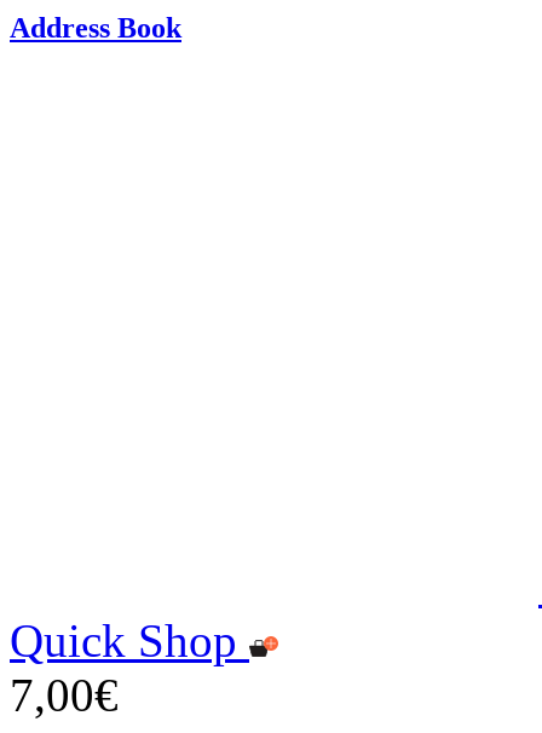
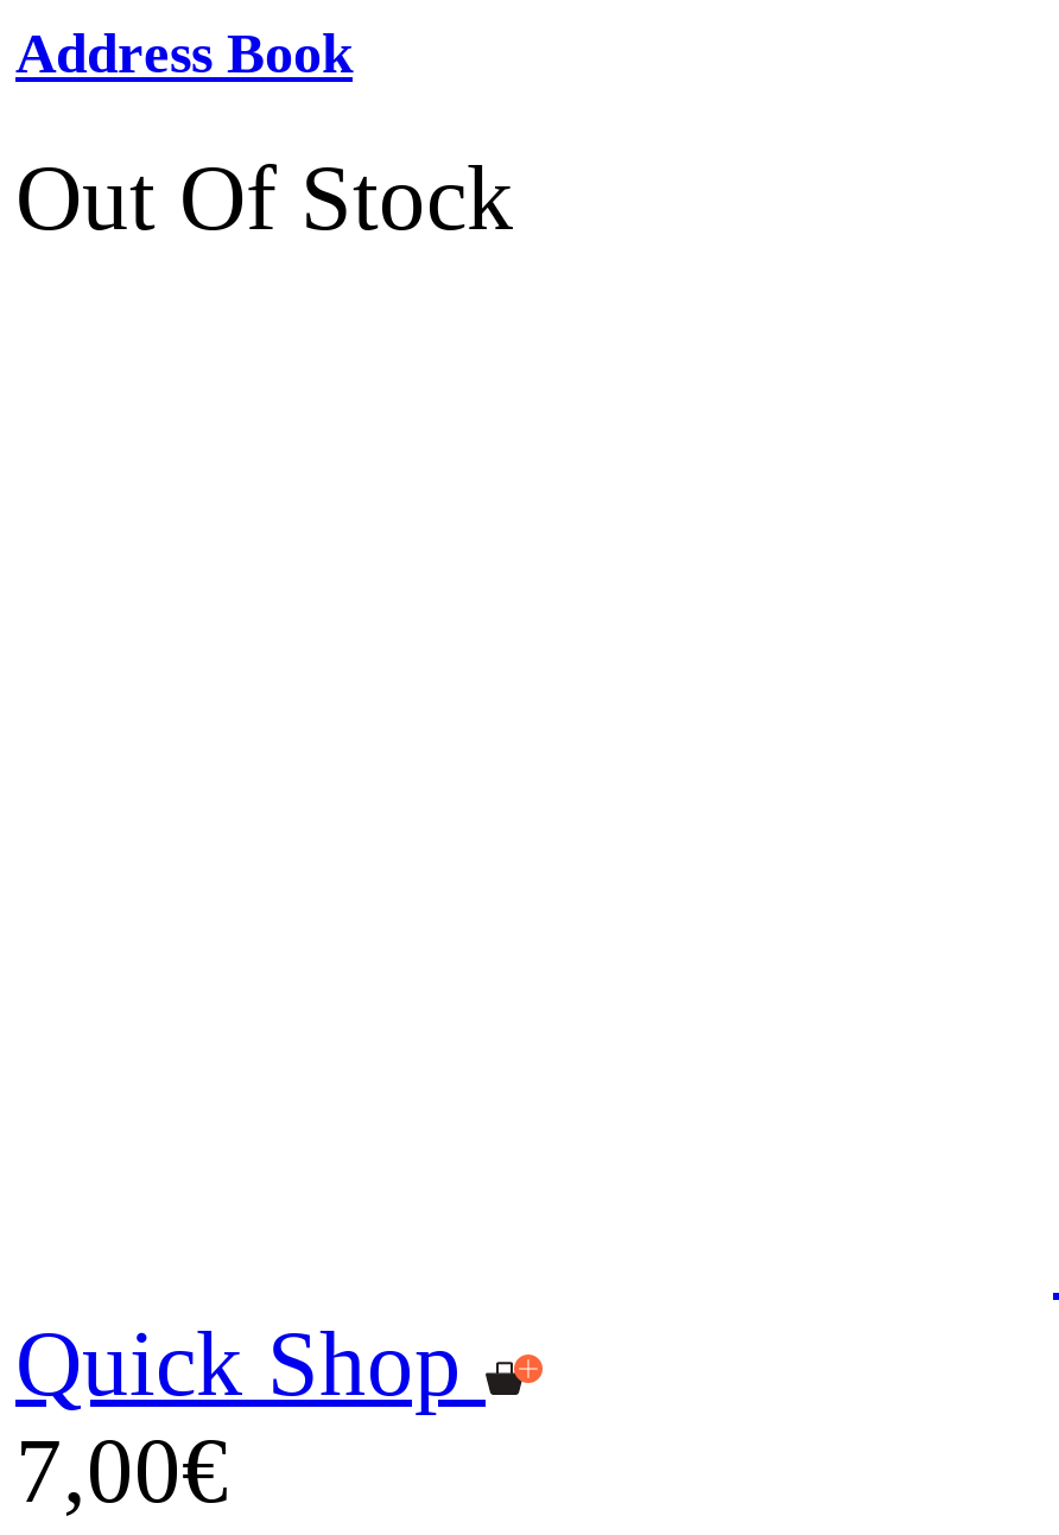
none -> [15,146,514,248] Out Of Stock

